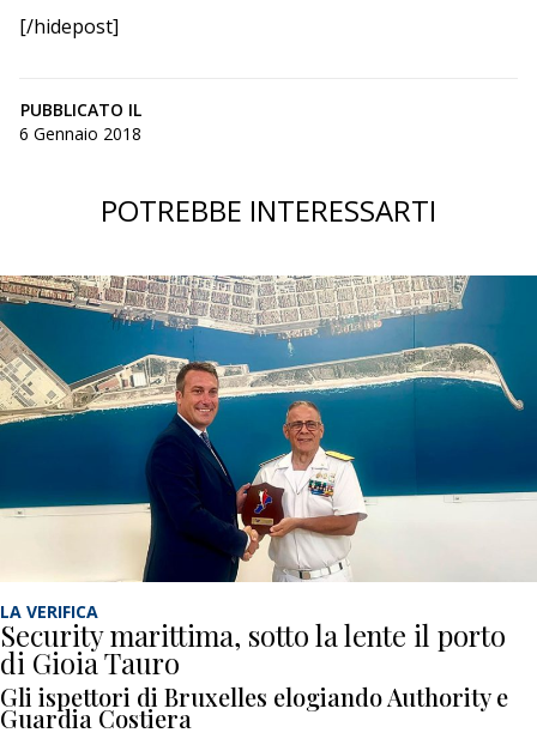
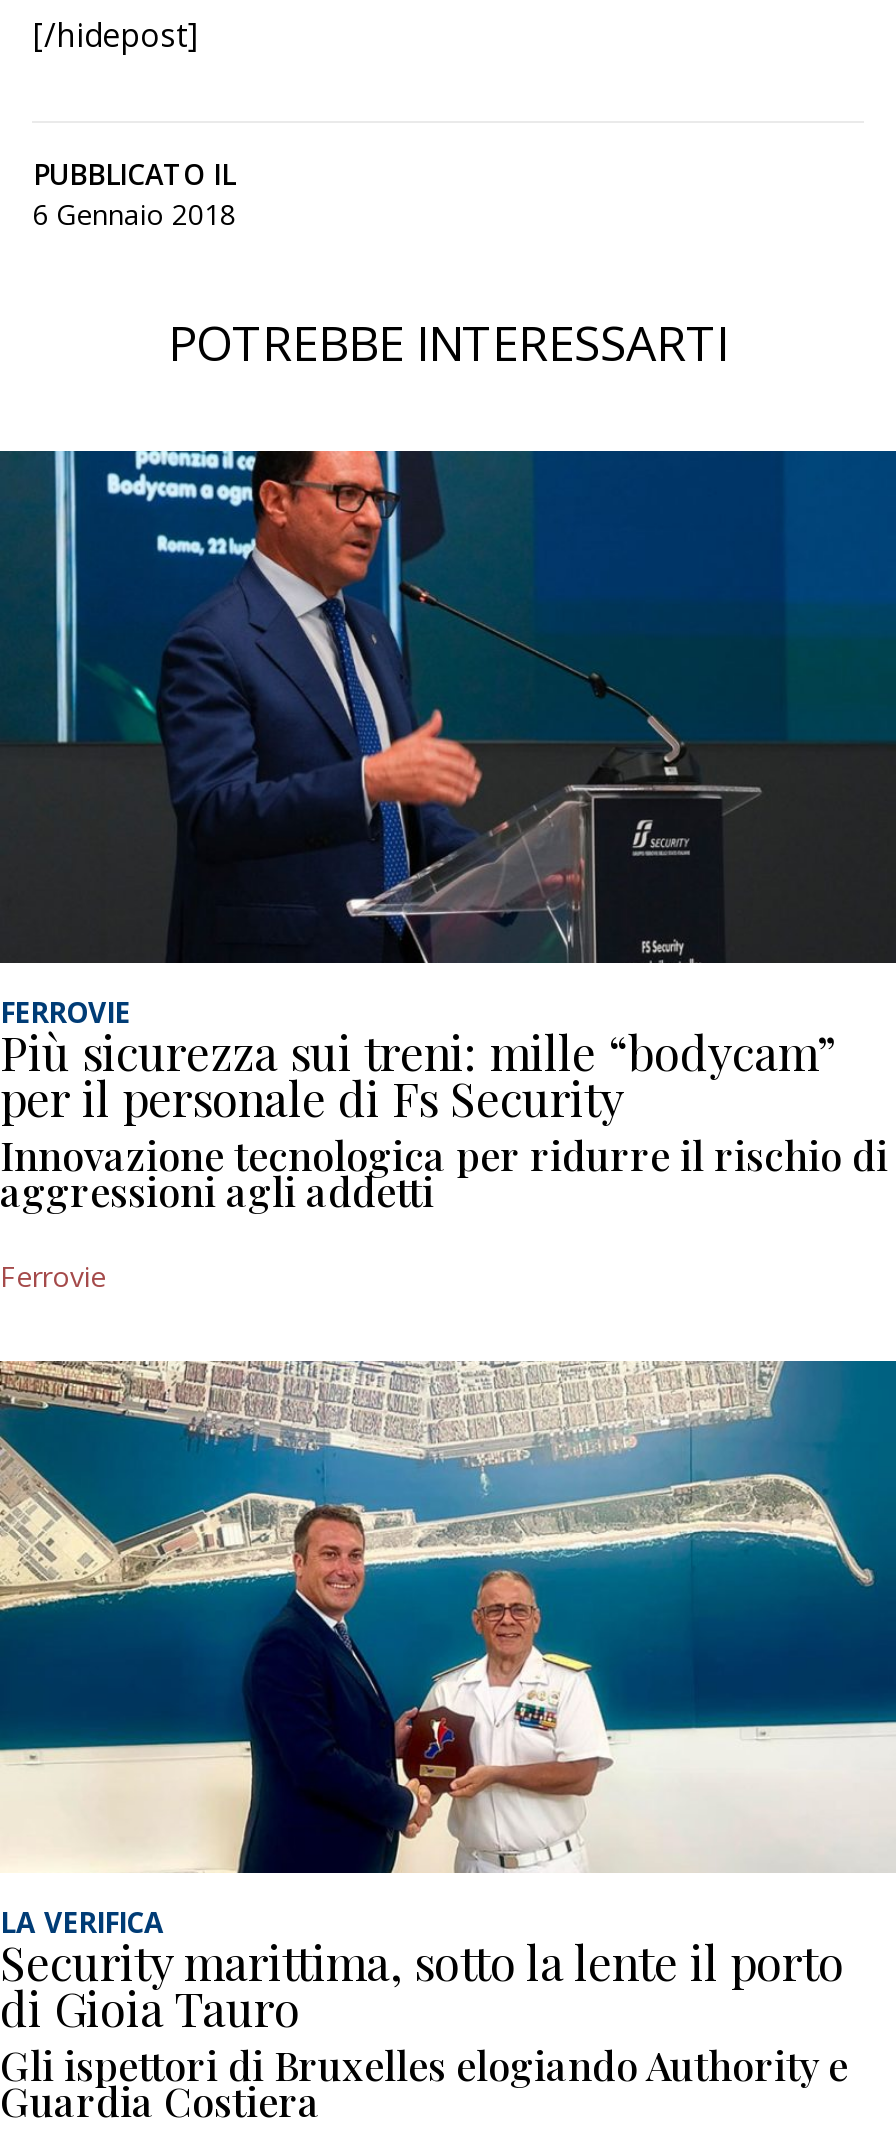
none -> [0,448,890,1294] [image] | FERROVIE | Più sicurezza sui treni: mille “bodycam” | per il personale di Fs Security | Innovazione tecnologica per ridurre il rischio di | aggressioni agli addetti | Ferrovie

